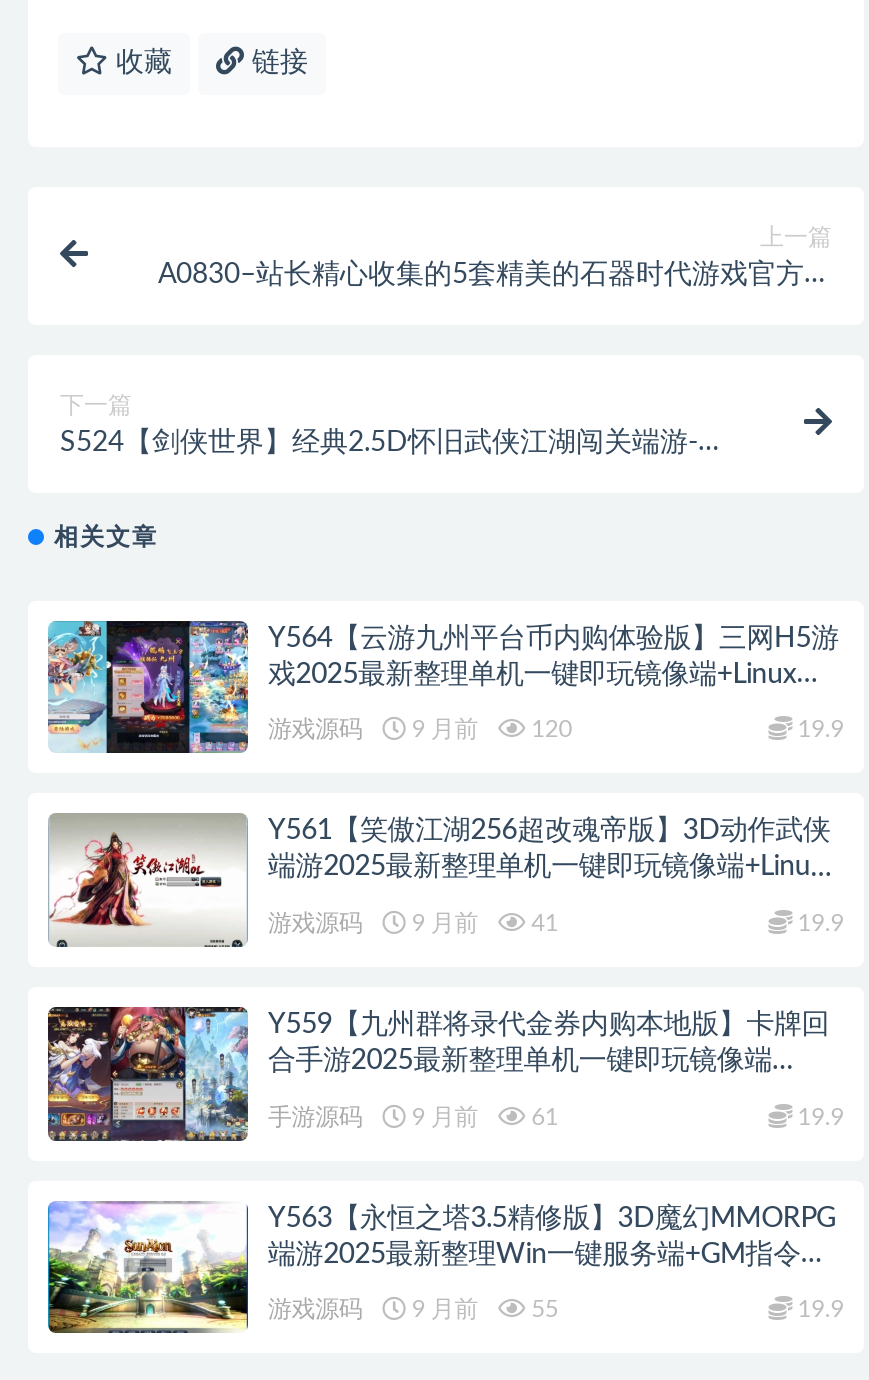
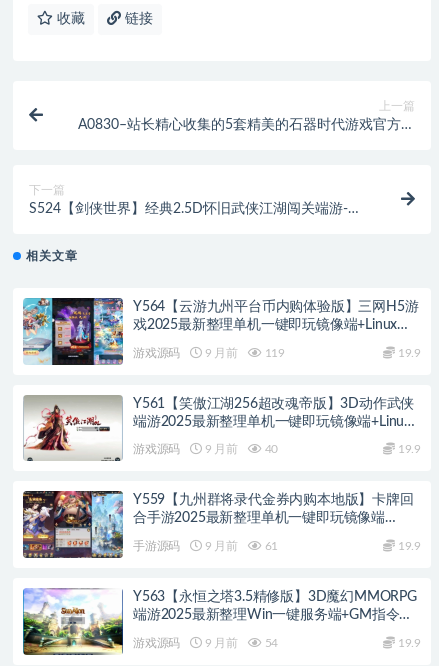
[268,717,572,741] 游戏源码 9 月前 120 -> [133,347,285,359] 游戏源码 9 月前 119
[268,911,558,935] 游戏源码 9 月前 41 -> [133,443,278,455] 游戏源码 9 月前 40
[268,1297,558,1321] 游戏源码 9 月前 55 -> [133,637,278,649] 游戏源码 9 月前 54

